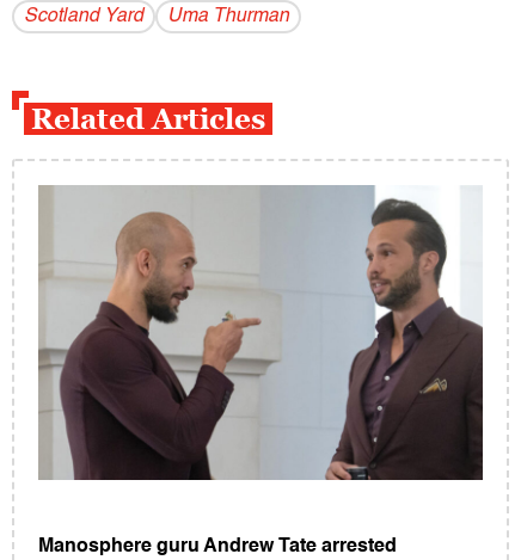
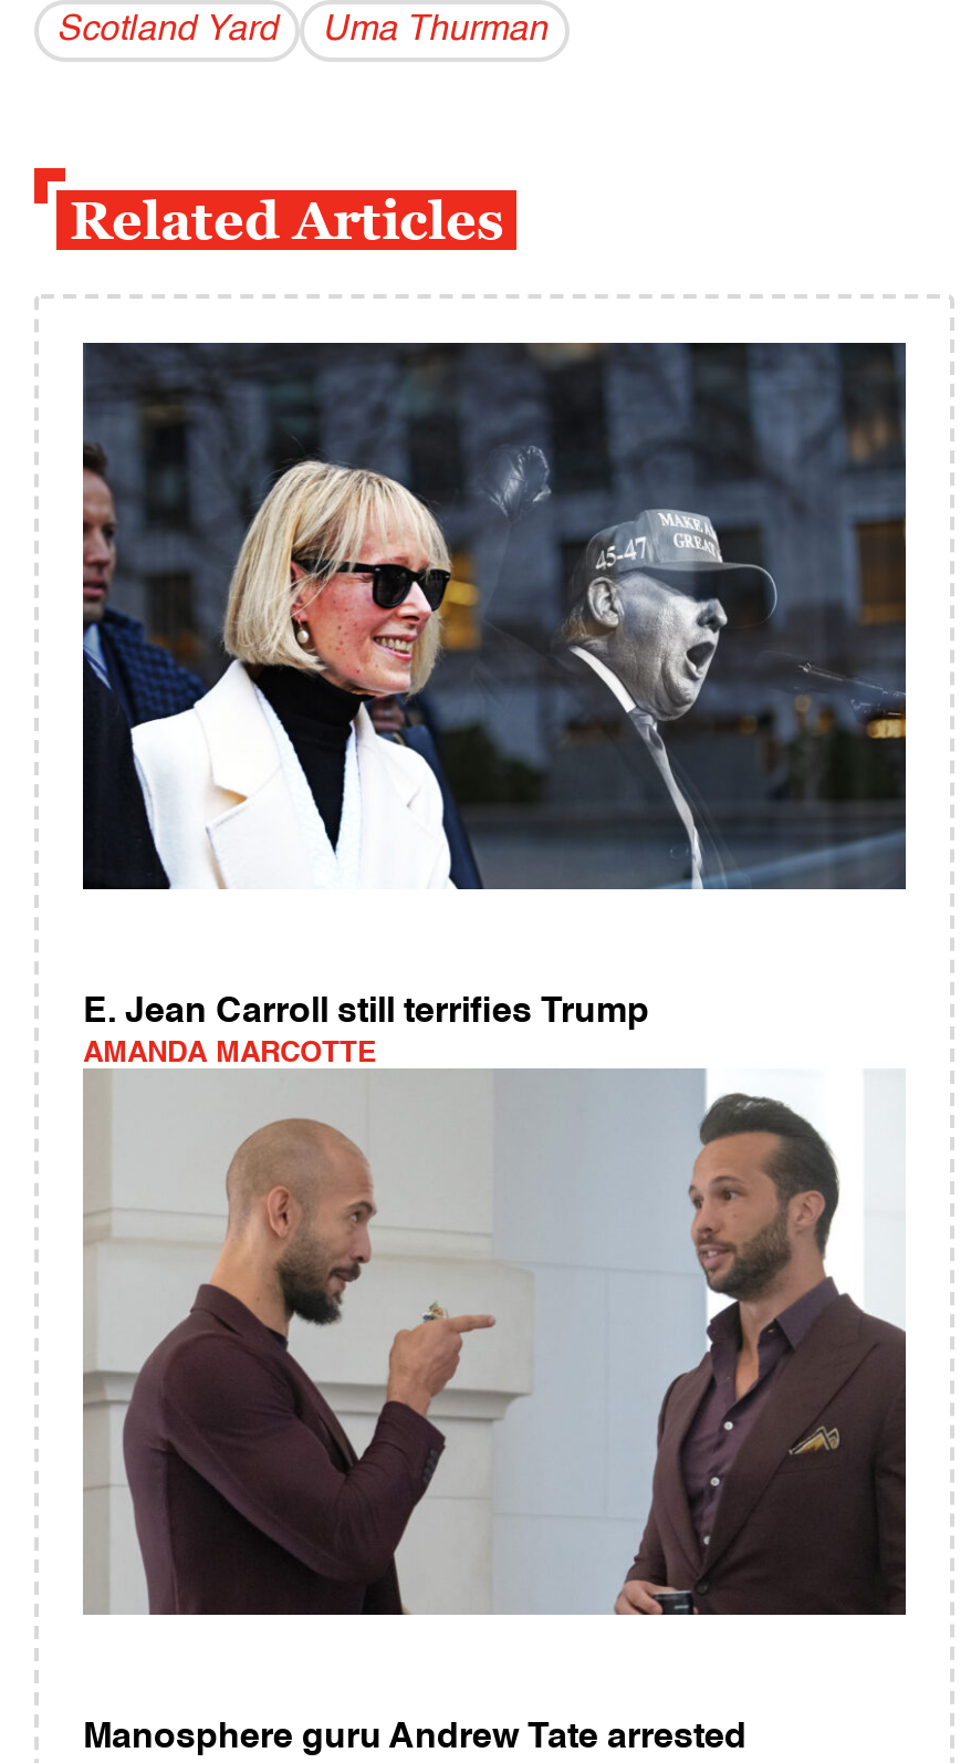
none -> [81,341,908,891] [image]
none -> [83,996,649,1069] E. Jean Carroll still terrifies Trump | AMANDA MARCOTTE

